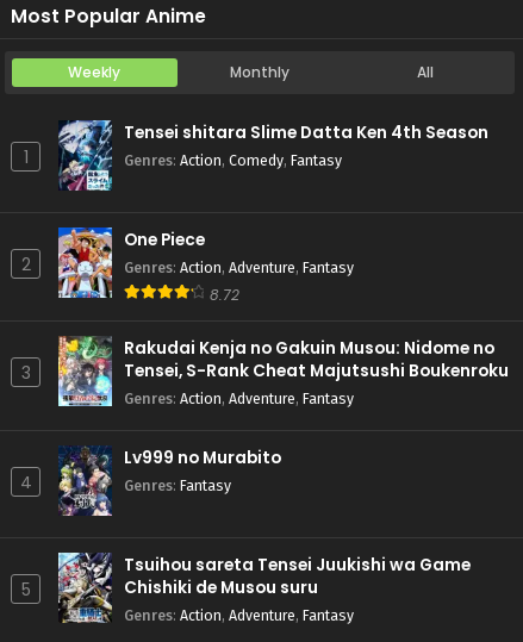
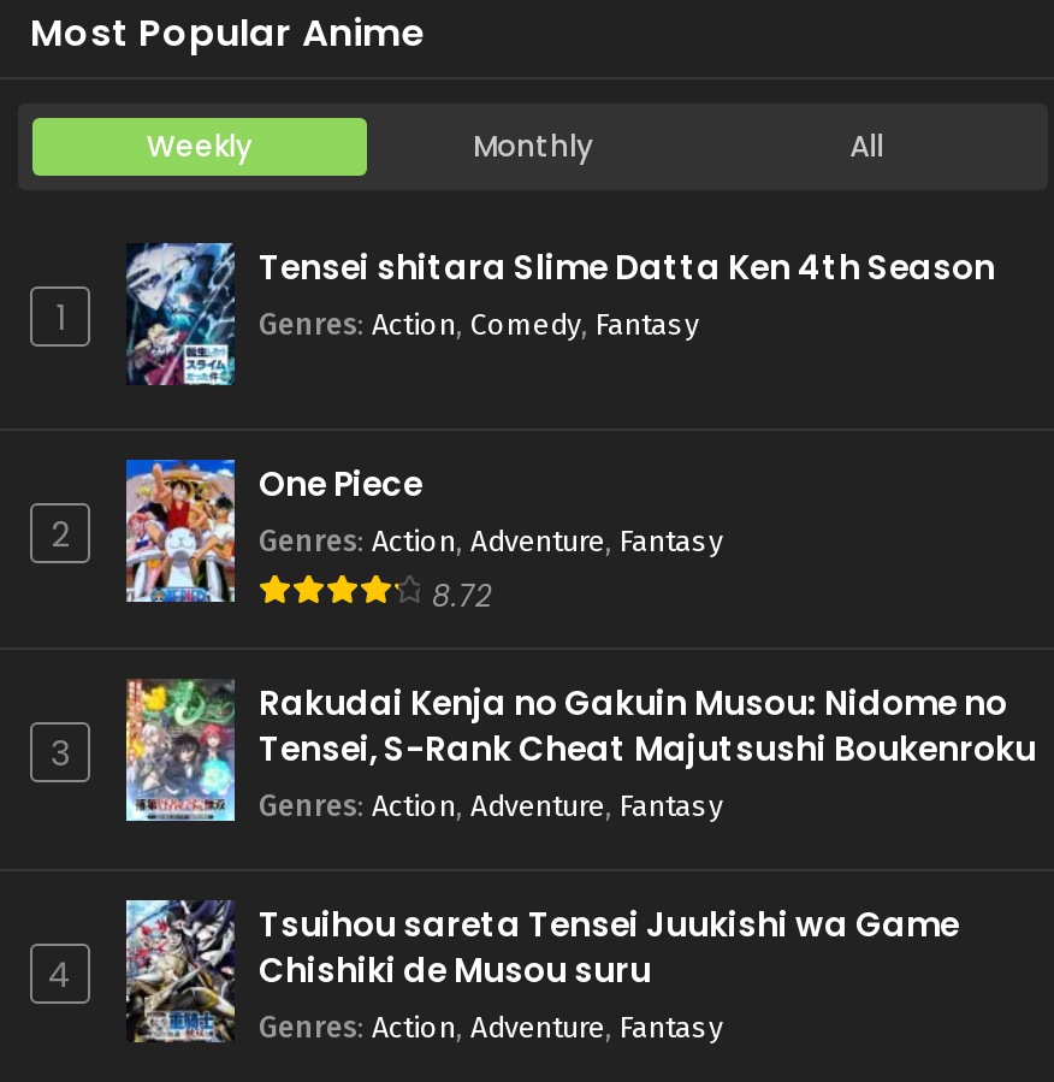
[58,445,281,517] [image] | Lv999 no Murabito | Genres: Fantasy -> none
[21,578,30,602] 5 -> none

